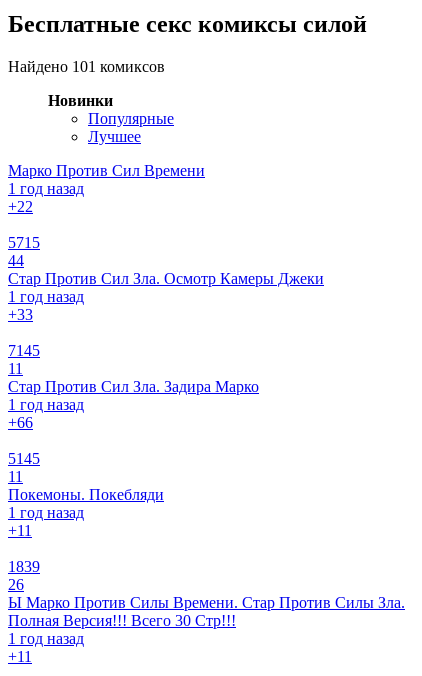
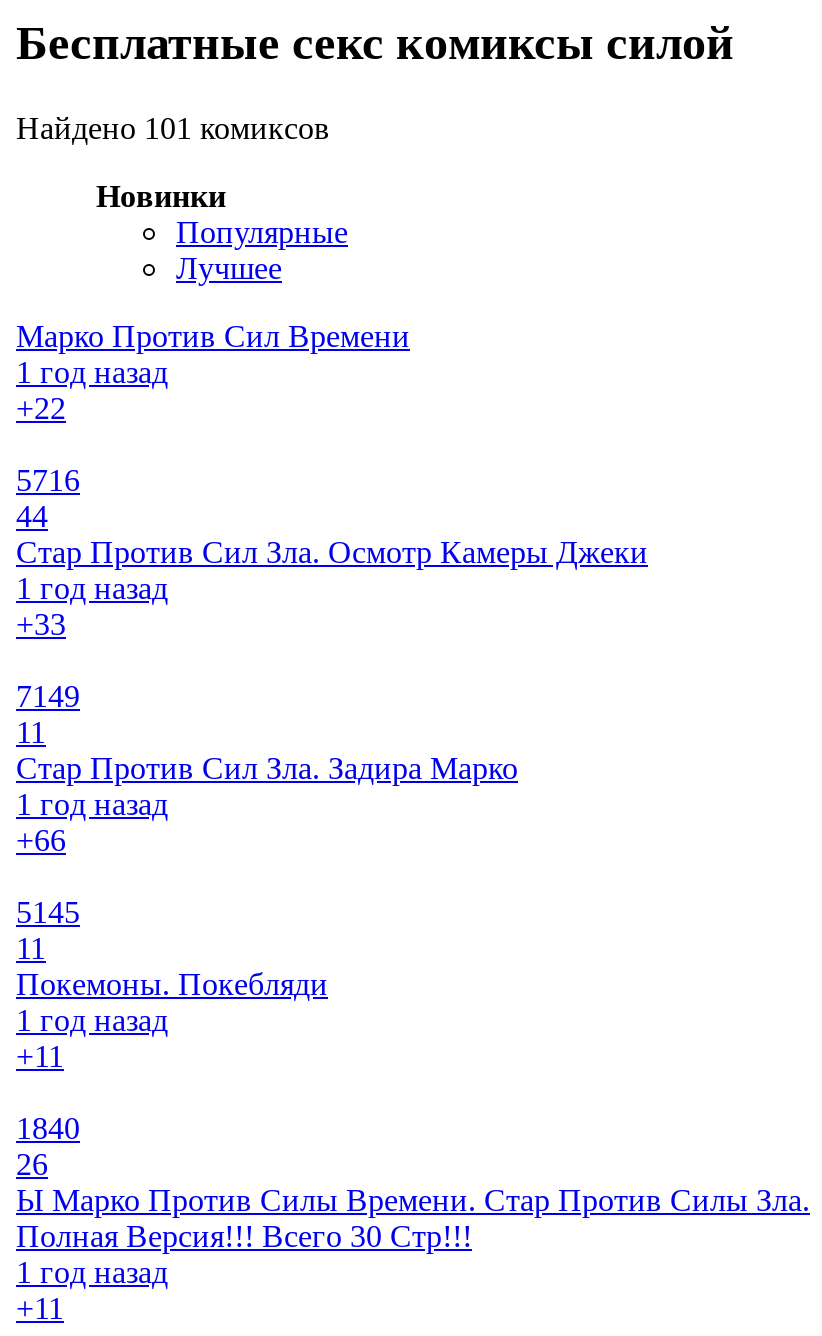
[8,234,40,251] 5715 -> [16,463,80,497] 5716
[8,342,40,359] 7145 -> [16,679,80,713] 7149
[8,558,40,575] 1839 -> [16,1111,80,1145] 1840

